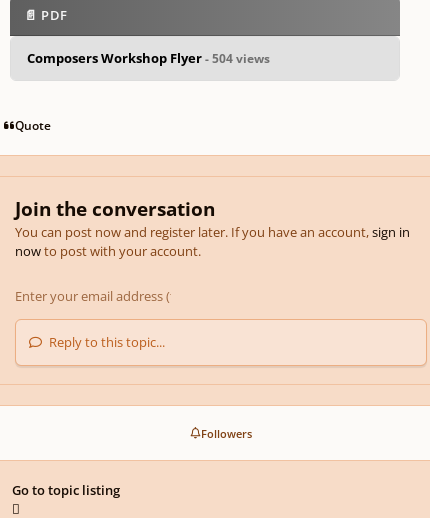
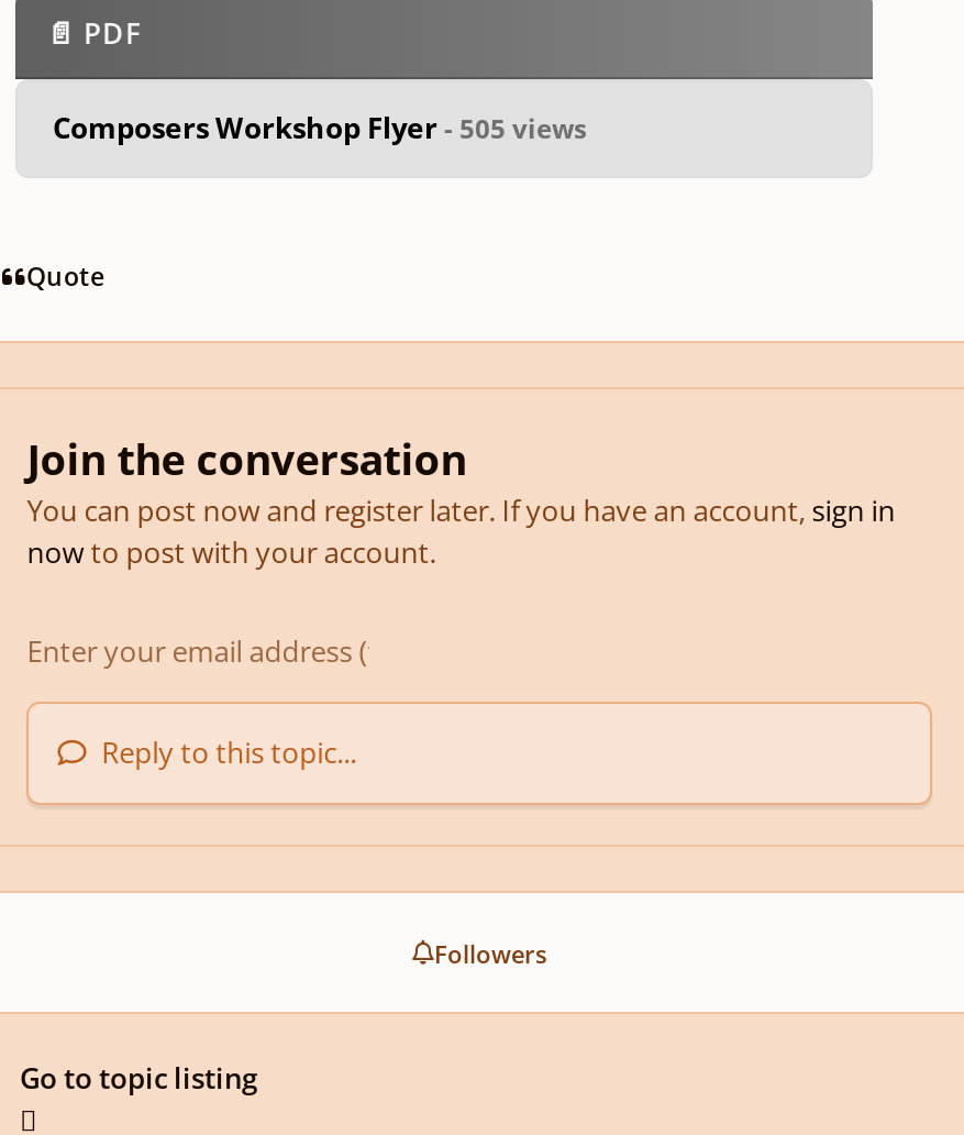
[27,49,270,67] Composers Workshop Flyer - 504 views -> [53,109,587,148] Composers Workshop Flyer - 505 views

